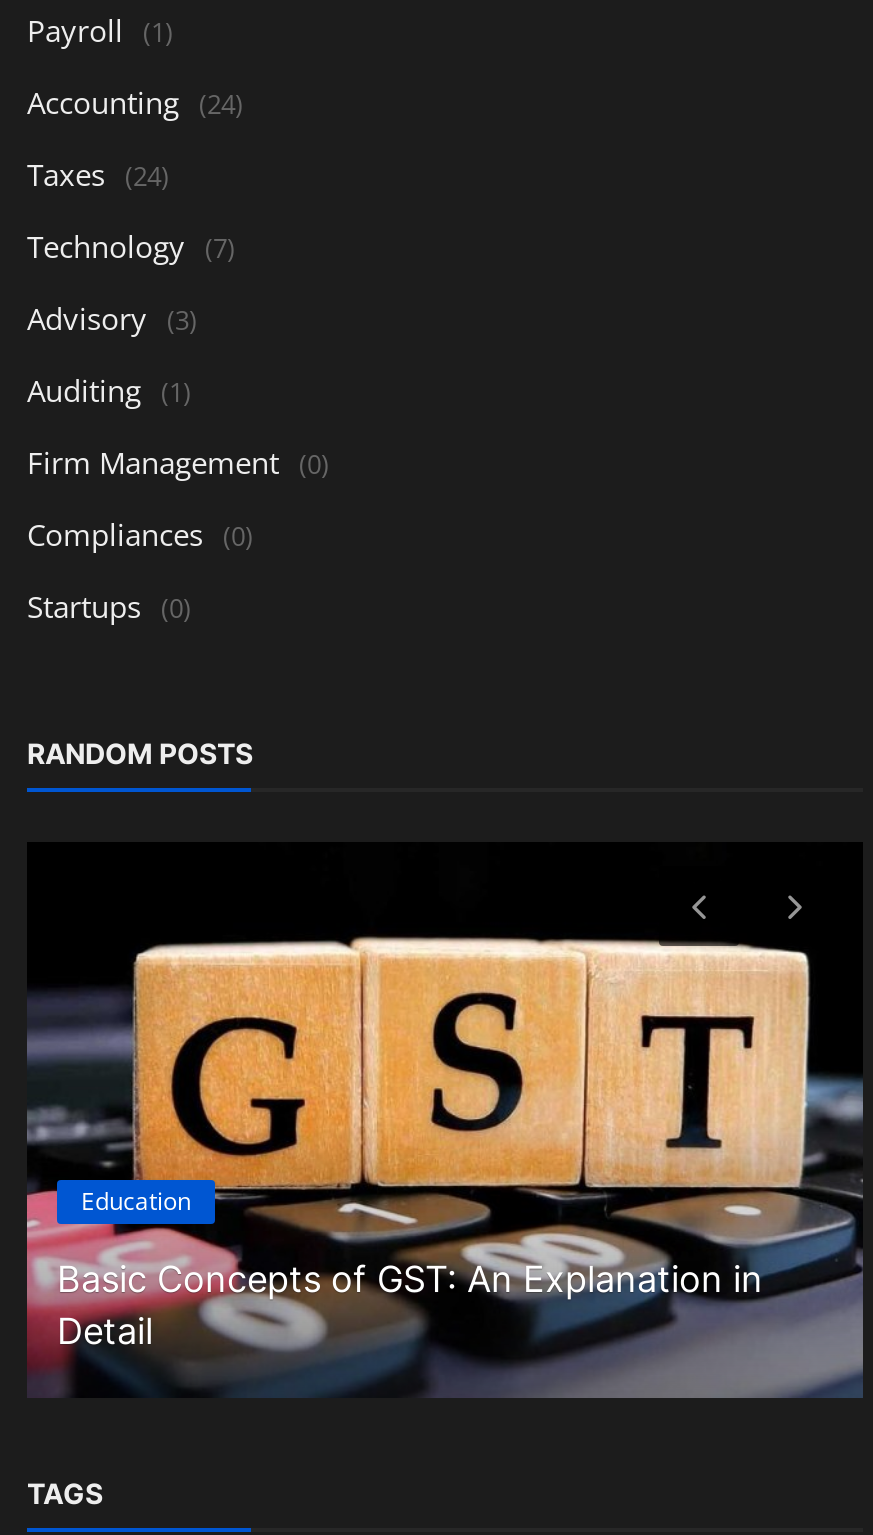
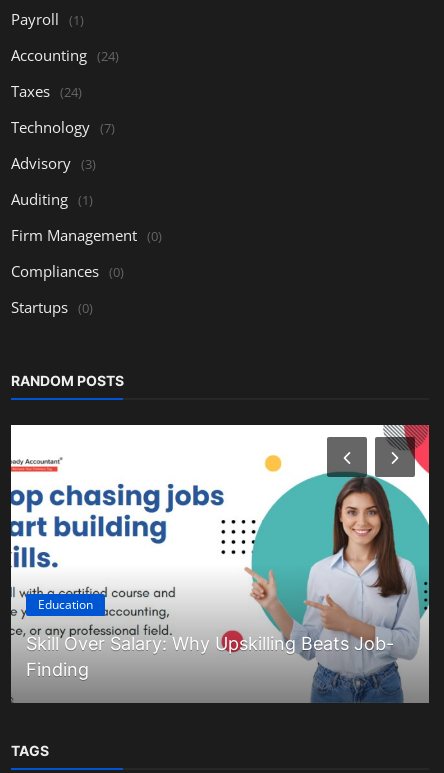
[25,842,863,1398] [image] | Basic Concepts of GST: An Explanation in | Detail -> [10,424,430,704] [image] | Skill Over Salary: Why Upskilling Beats Job- | Finding

